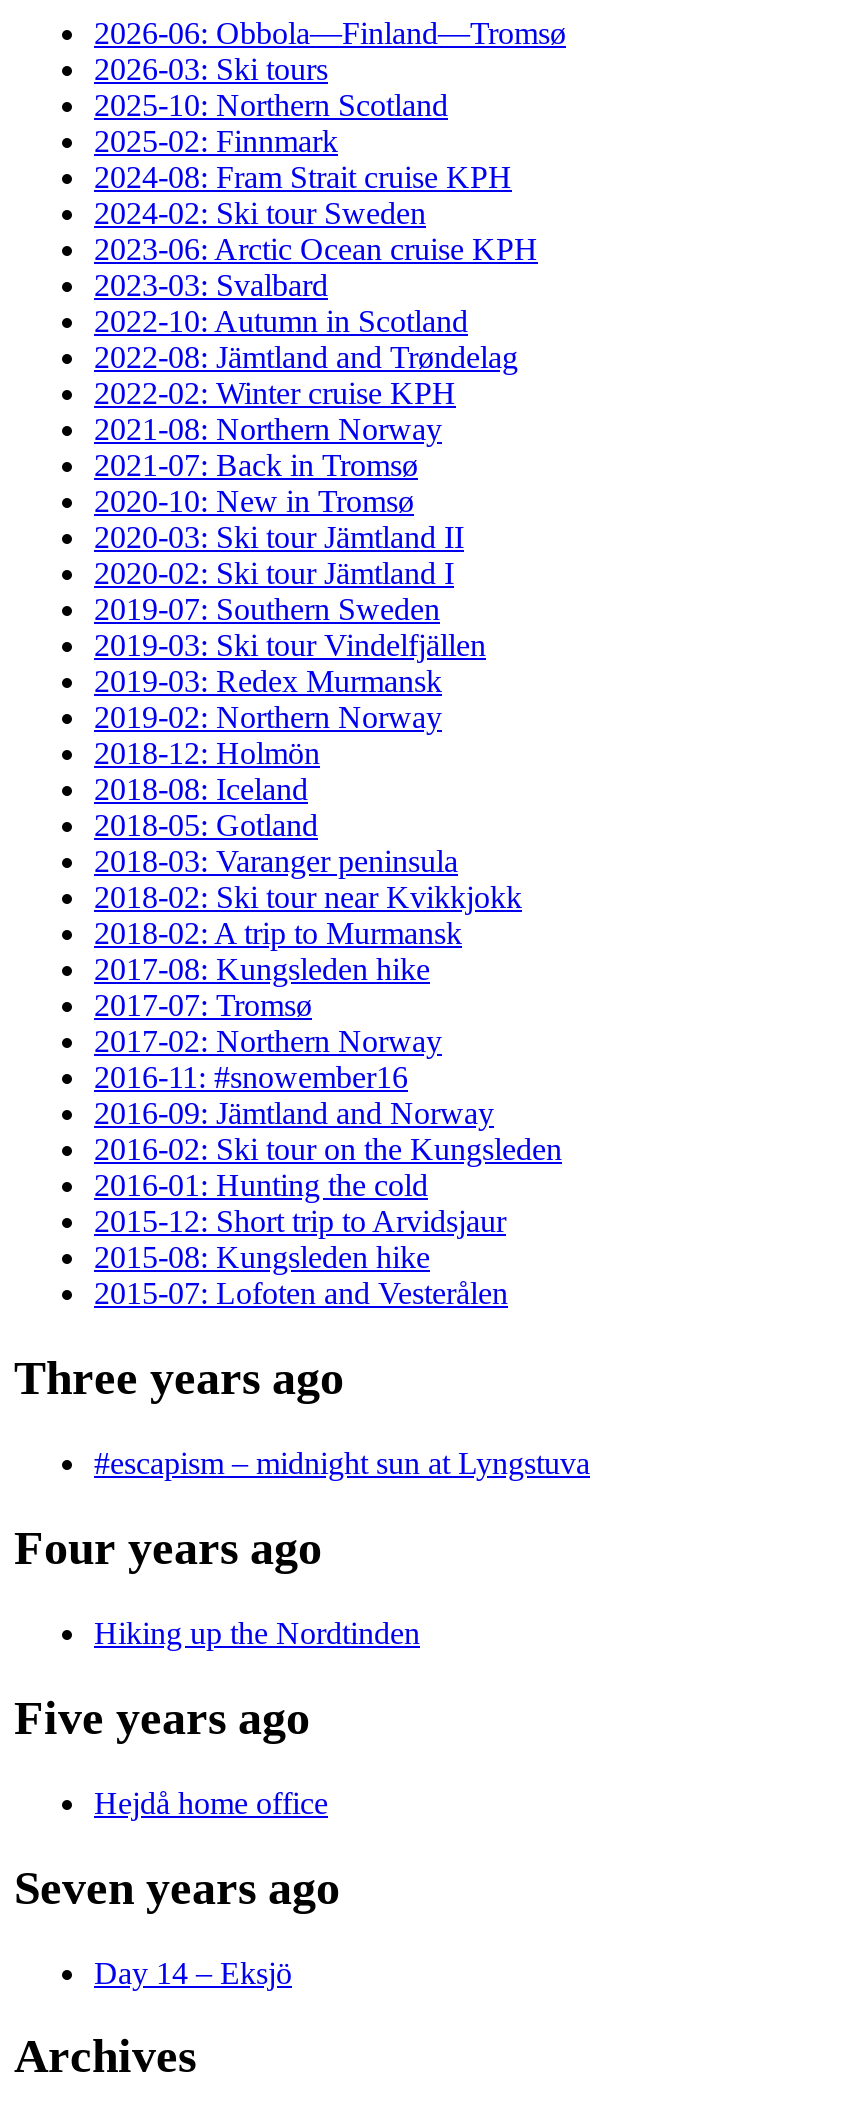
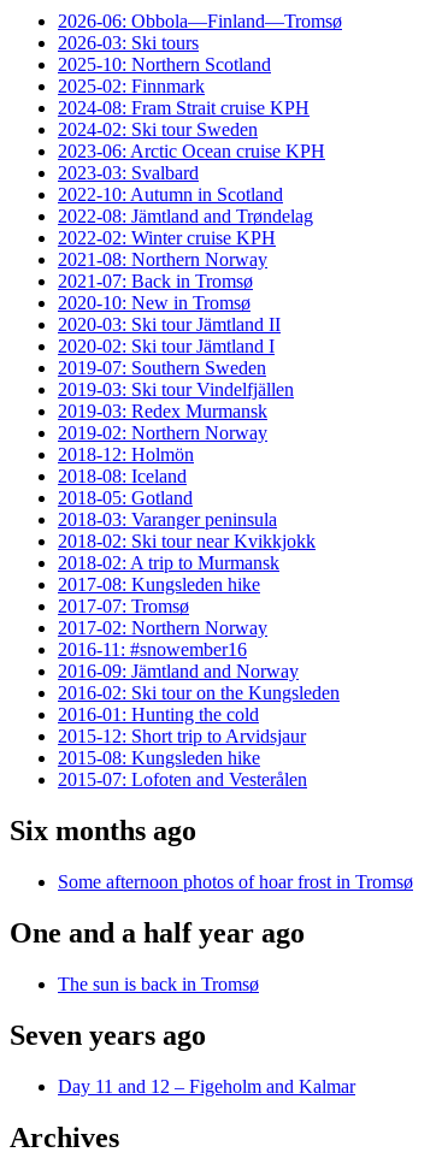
[14,1352,590,1820] Three years ago | #escapism – midnight sun at Lyngstuva | Four years ago | Hiking up the Nordtinden | Five years ago | Hejdå home office -> [10,815,413,994] Six months ago | Some afternoon photos of hoar frost in Tromsø | One and a half year ago | The sun is back in Tromsø
[94,1955,292,1989] Day 14 – Eksjö -> [58,1076,355,1096] Day 11 and 12 – Figeholm and Kalmar

